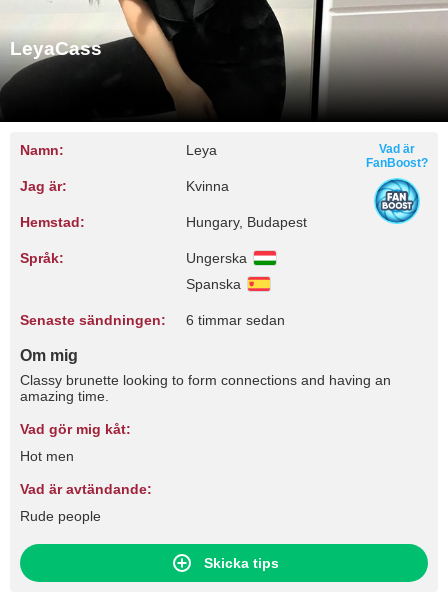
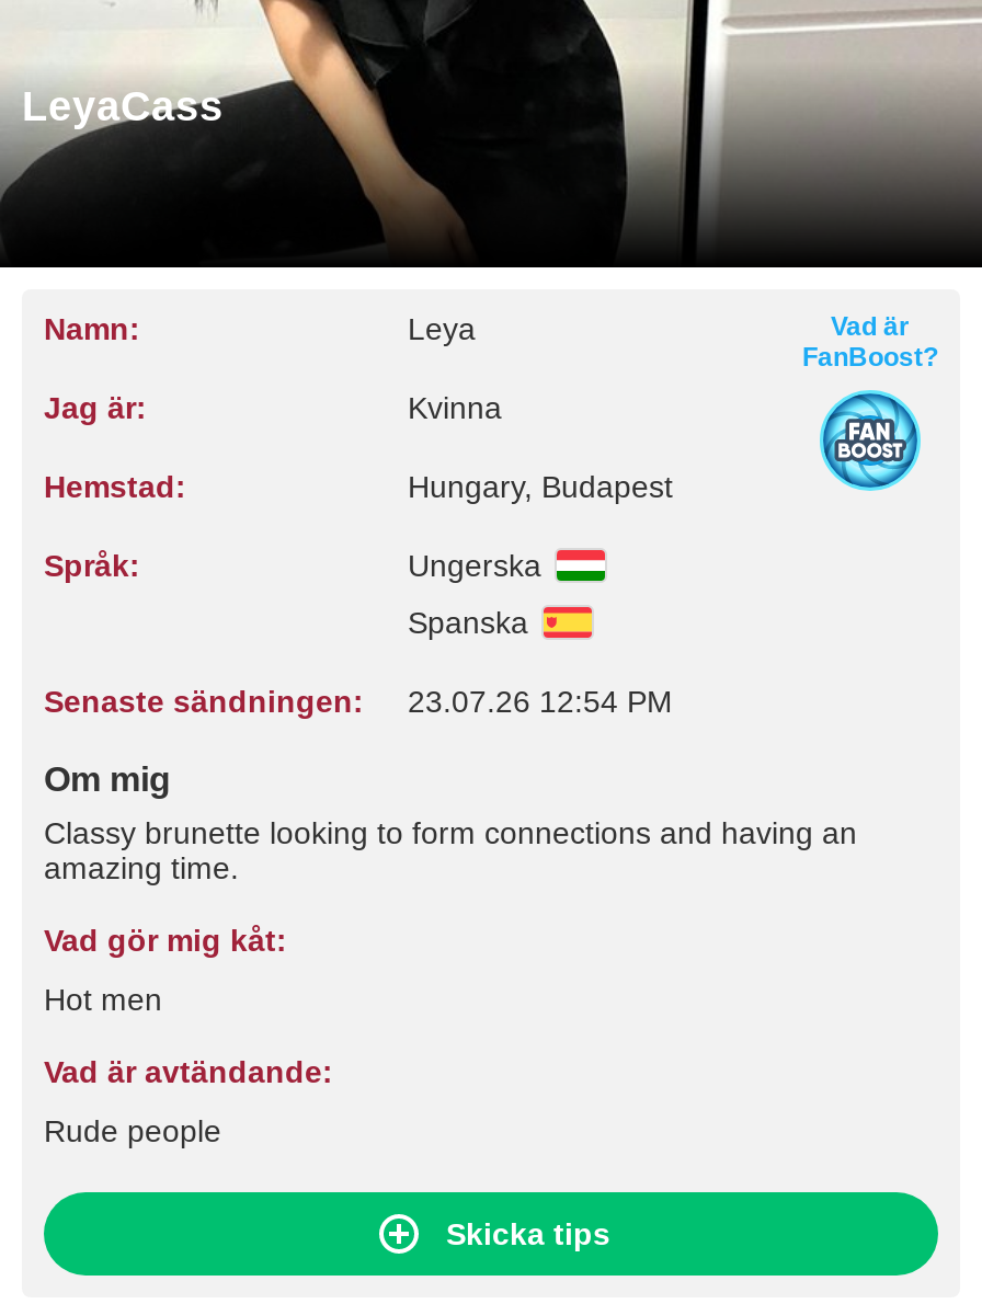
[20,312,285,328] Senaste sändningen: 6 timmar sedan -> [44,684,673,719] Senaste sändningen: 23.07.26 12:54 PM

